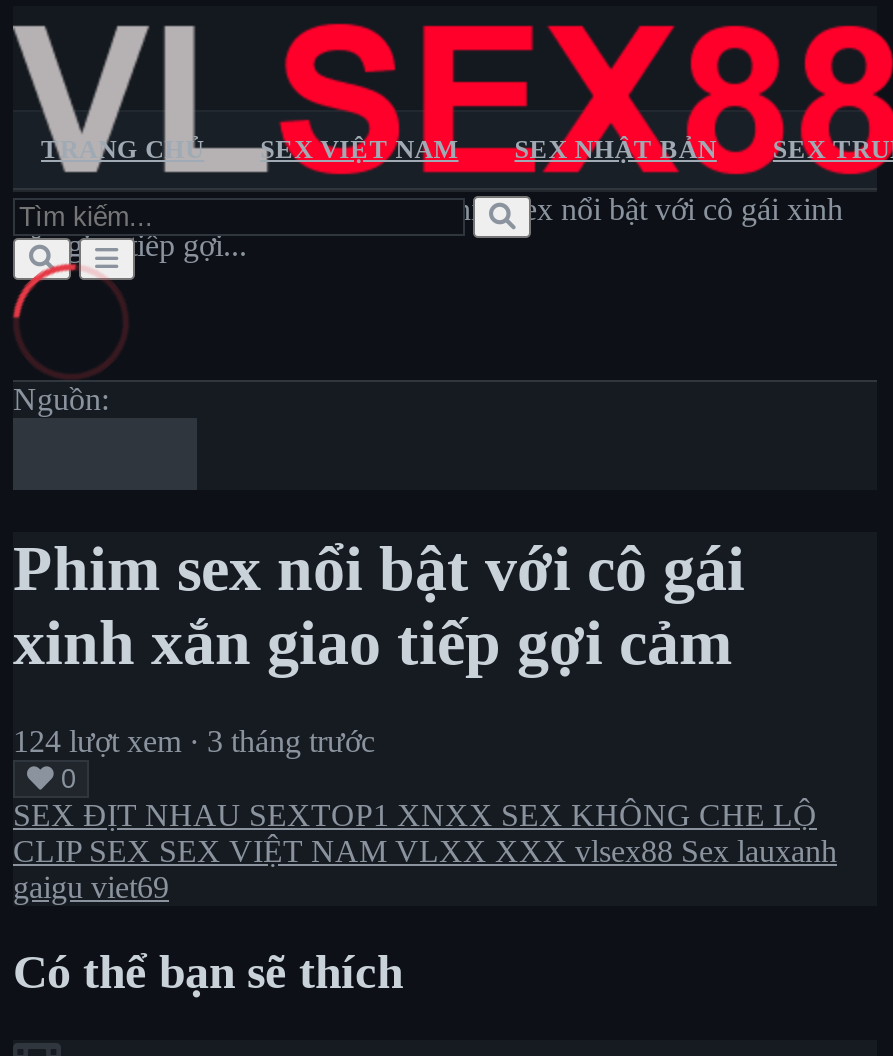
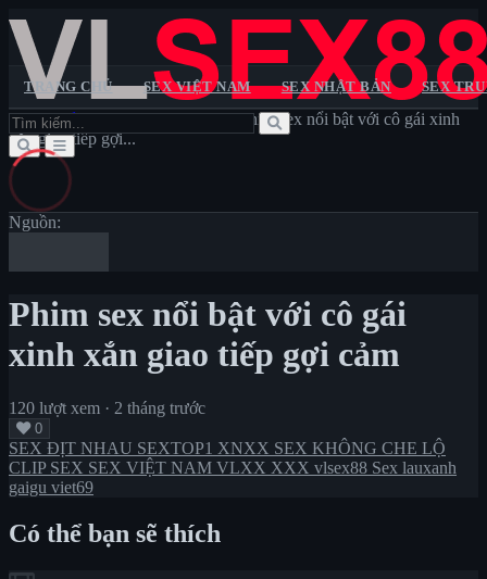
[13,724,375,758] 124 lượt xem · 3 tháng trước -> [9,399,205,417] 120 lượt xem · 2 tháng trước

